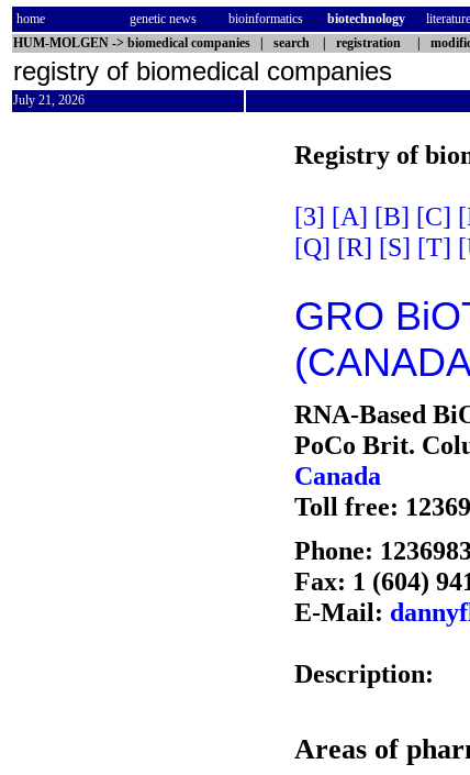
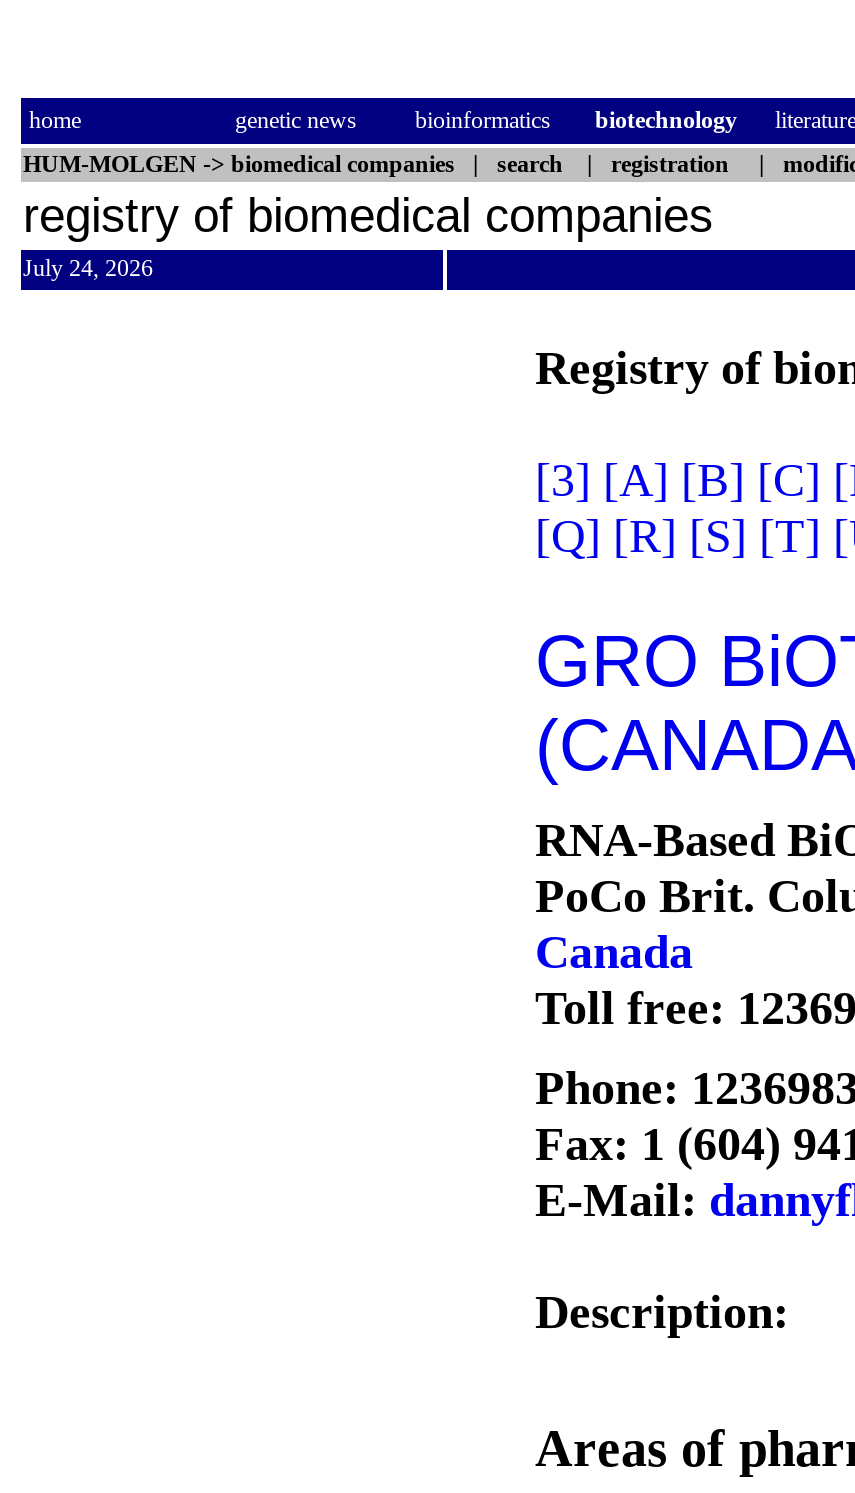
[13,92,85,108] July 21, 2026 -> [23,254,153,282] July 24, 2026

